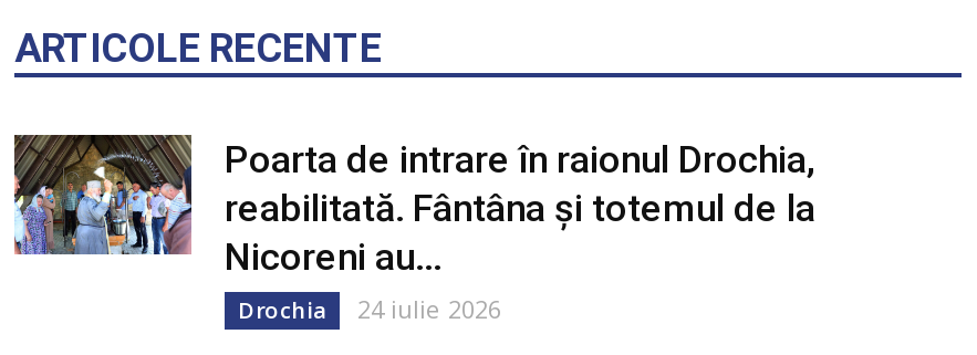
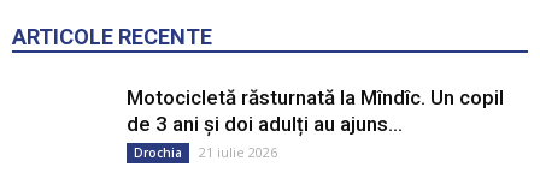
[12,132,194,258] [image] -> none
[225,138,815,280] Poarta de intrare în raionul Drochia, | reabilitată. Fântâna și totemul de la | Nicoreni au... -> [127,85,504,136] Motocicletă răsturnată la Mîndîc. Un copil | de 3 ani și doi adulți au ajuns...
[238,293,501,326] Drochia 24 iulie 2026 -> [134,143,277,161] Drochia 21 iulie 2026

